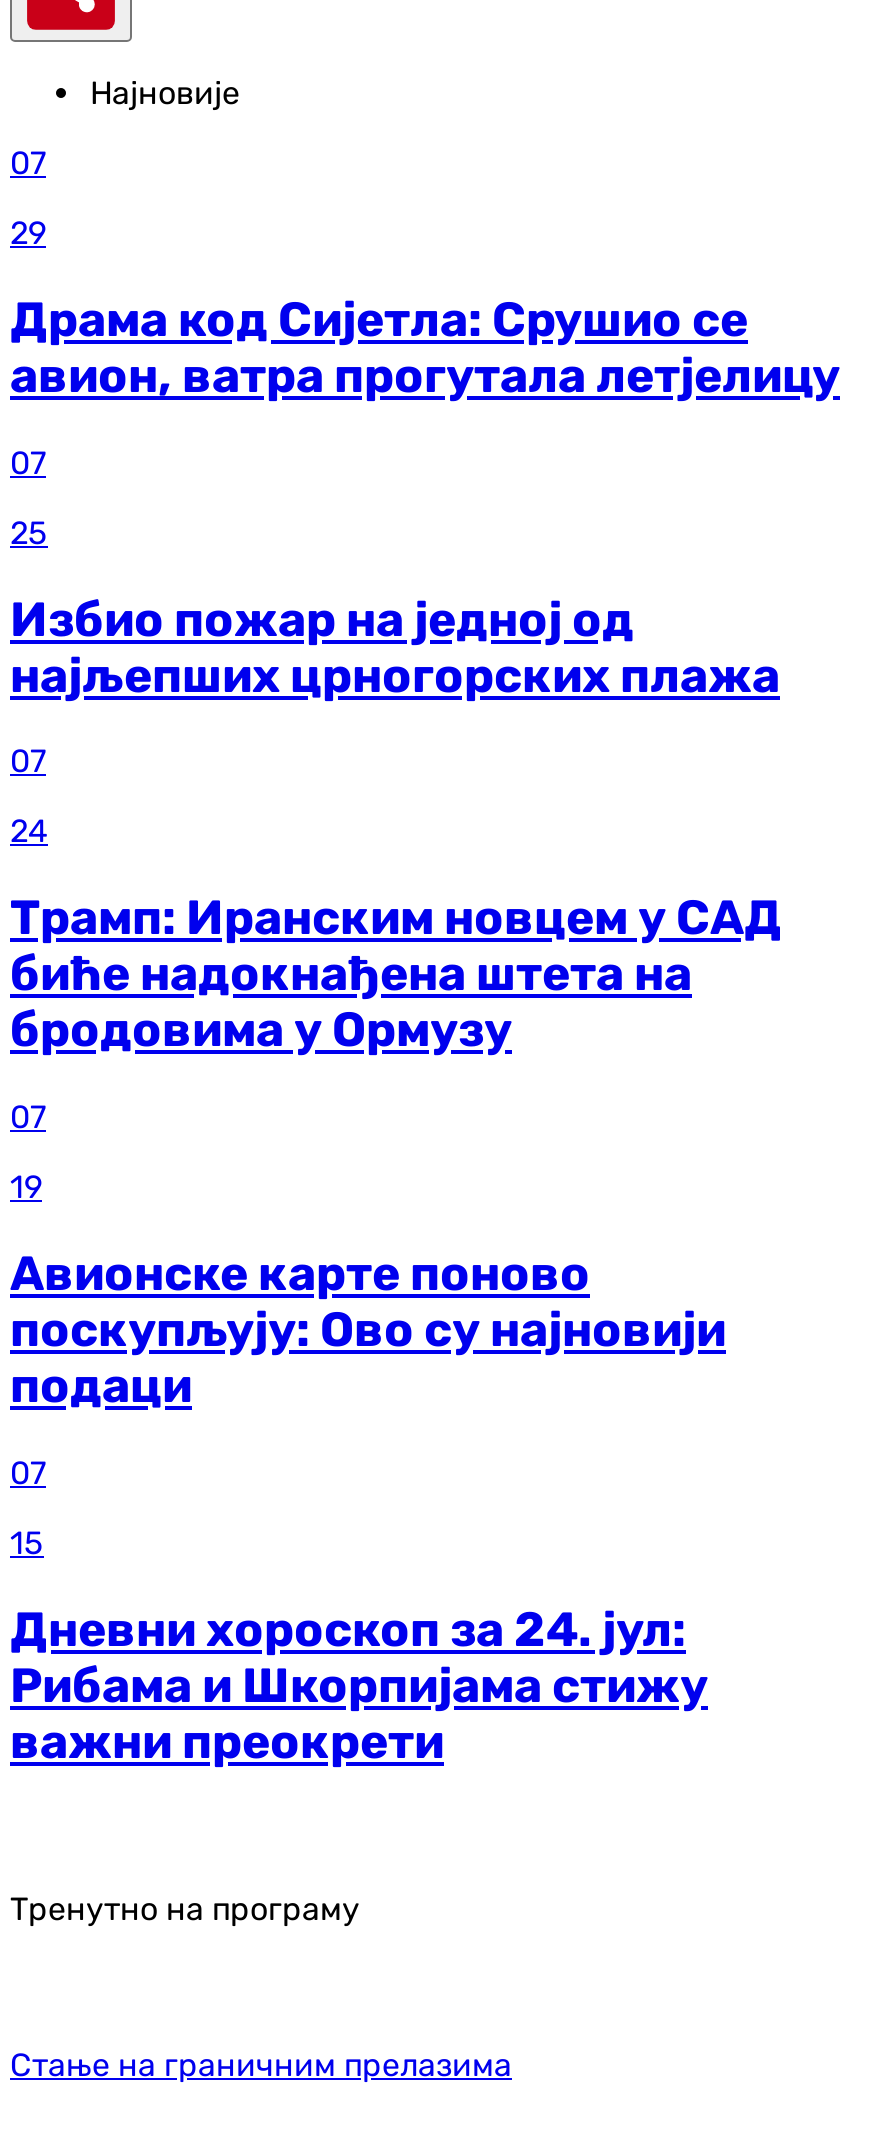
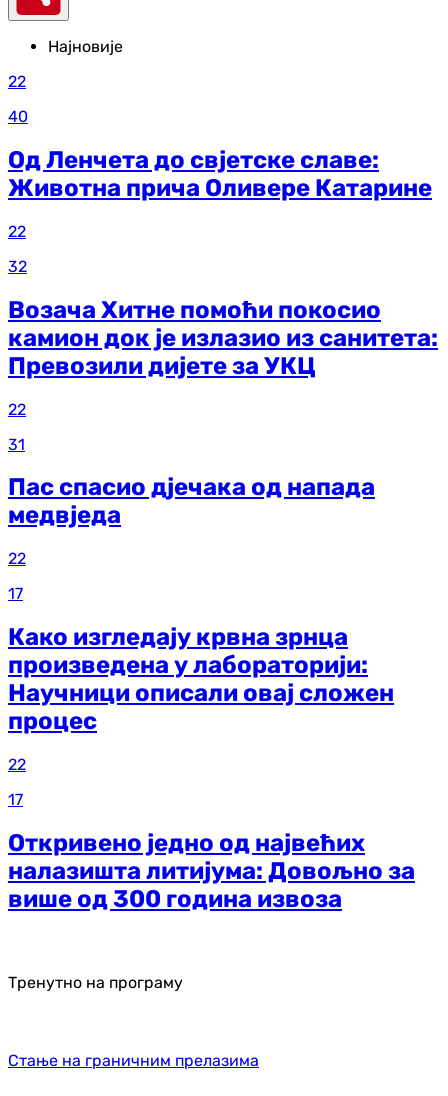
[10,144,46,182] 07 -> [8,72,26,91] 22
[10,214,46,252] 29 -> [8,107,28,126] 40
[10,292,840,404] Драма код Сијетла: Срушио се | авион, ватра прогутала летјелицу -> [8,146,432,202] Од Ленчета до свјетске славе: | Животна прича Оливере Катарине
[10,443,46,481] 07 -> [8,222,26,241] 22
[10,513,48,551] 25 -> [8,257,27,276] 32
[10,591,780,703] Избио пожар на једној од | најљепших црногорских плажа -> [8,296,438,380] Возача Хитне помоћи покосио | камион док је излазио из санитета: | Превозили дијете за УКЦ
[10,743,46,781] 07 -> [8,399,26,418] 22
[10,813,48,851] 24 -> [8,434,25,453] 31
[10,891,782,1059] Трамп: Иранским новцем у САД | биће надокнађена штета на | бродовима у Ормузу -> [8,473,375,529] Пас спасио дјечака од напада | медвједа
[10,1099,46,1137] 07 -> [8,549,26,568] 22
[10,1169,42,1207] 19 -> [8,584,23,603] 17
[10,1246,726,1414] Авионске карте поново | поскупљују: Ово су најновији | подаци -> [8,623,394,735] Како изгледају крвна зрнца | произведена у лабораторији: | Научници описали овај сложен | процес
[10,1454,46,1492] 07 -> [8,755,26,774] 22
[10,1524,44,1562] 15 -> [8,790,23,809] 17
[10,1602,708,1770] Дневни хороскоп за 24. јул: | Рибама и Шкорпијама стижу | важни преокрети -> [8,829,415,913] Откривено једно од највећих | налазишта литијума: Довољно за | више од 300 година извоза

